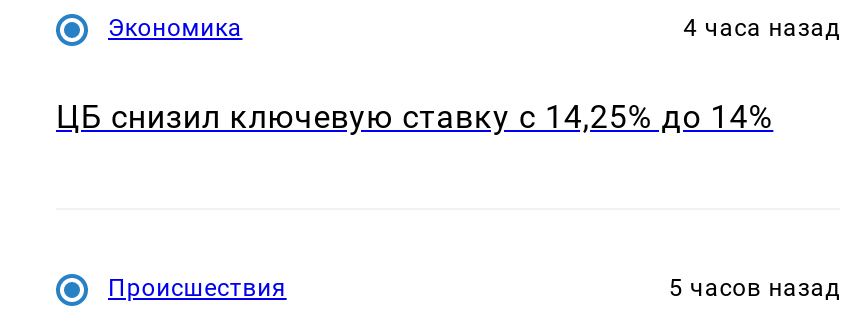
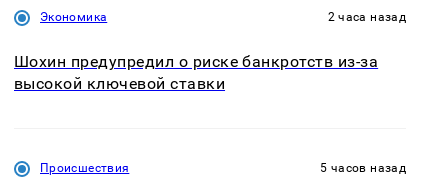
[683,14,840,42] 4 часа назад -> [328,9,406,23] 2 часа назад
[56,99,773,137] ЦБ снизил ключевую ставку с 14,25% до 14% -> [14,52,378,93] Шохин предупредил о риске банкротств из-за | высокой ключевой ставки

